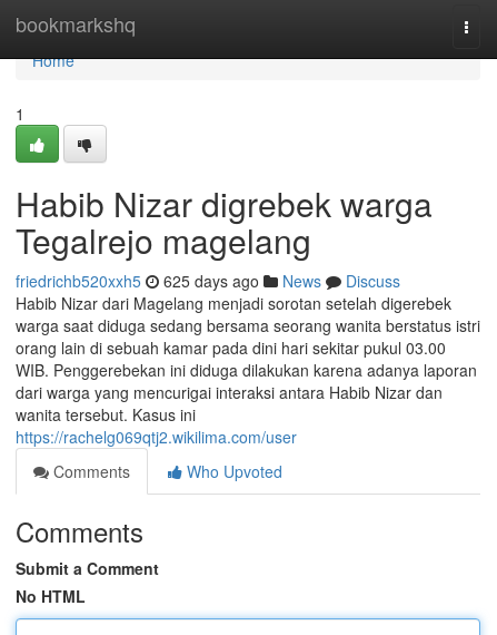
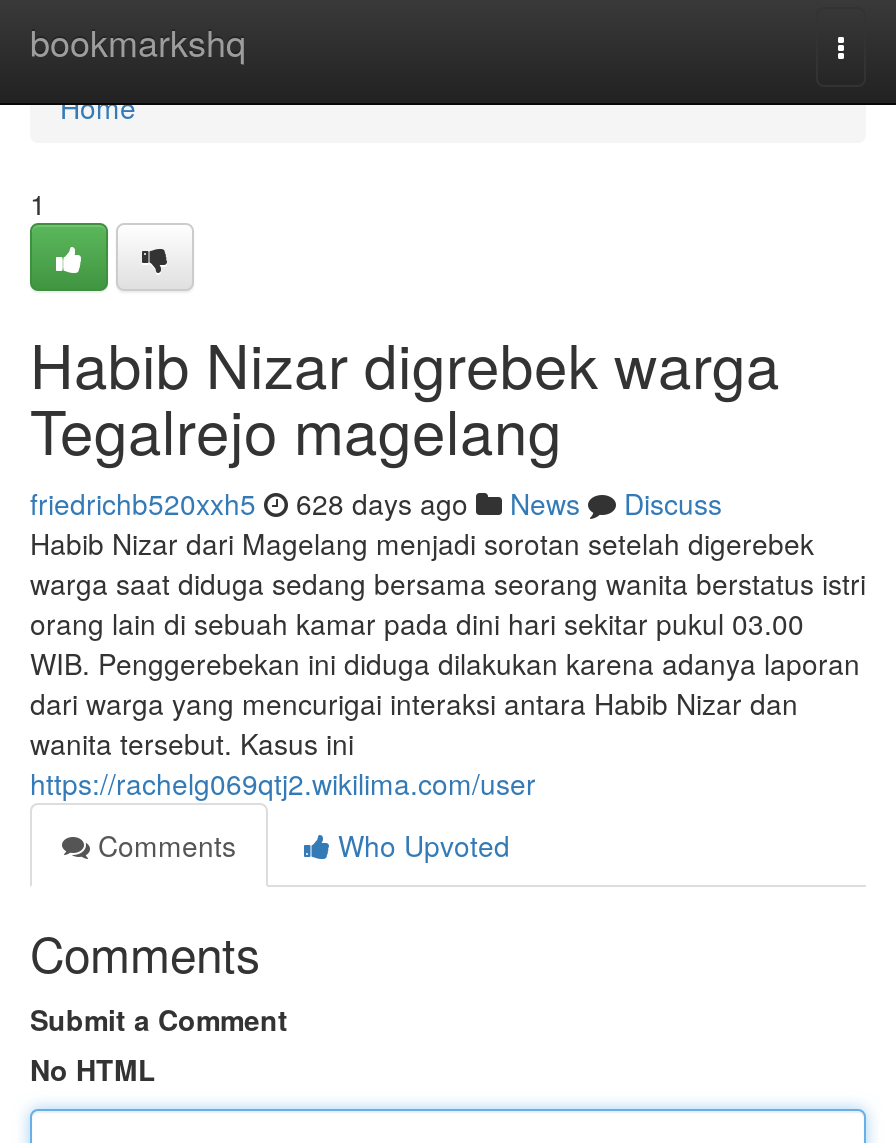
[16,270,400,292] friedrichb520xxh5 625 days ago News Discuss -> [30,483,722,523] friedrichb520xxh5 628 days ago News Discuss

